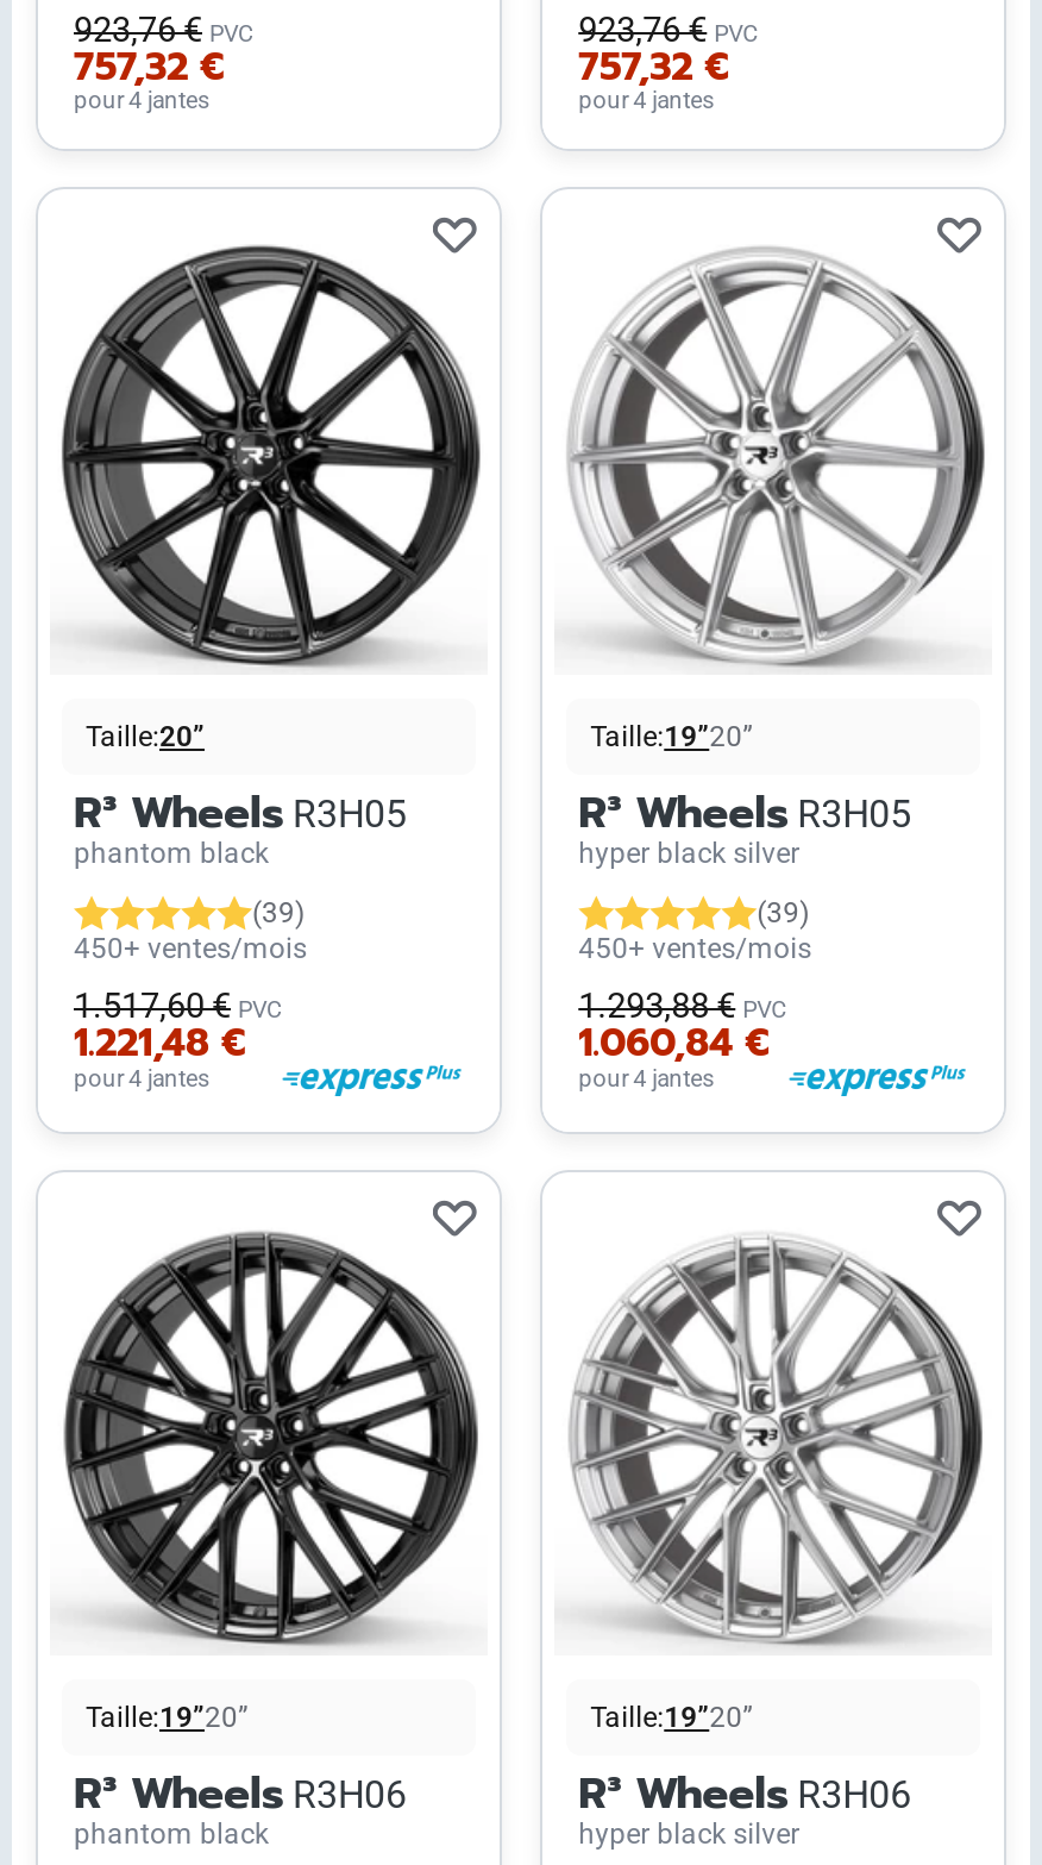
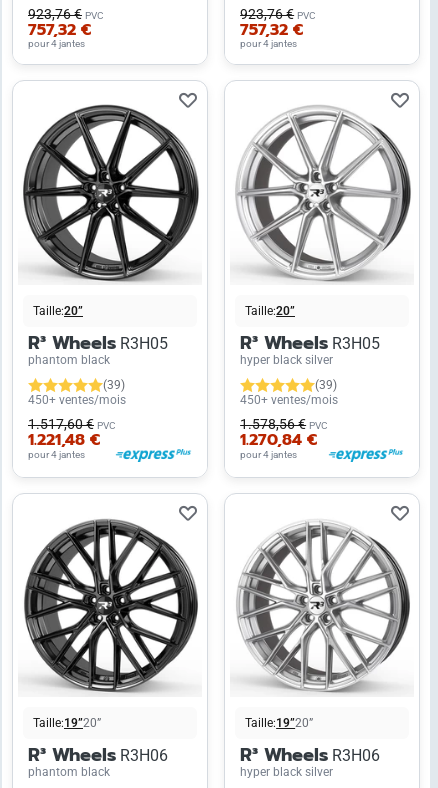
[590,719,752,753] Taille:19”20” -> [245,304,295,318] Taille:20”
[578,986,788,1026] 1.293,88 € PVC -> [240,416,328,433] 1.578,56 € PVC
[578,1015,769,1072] 1.060,84 € -> [240,428,317,452] 1.270,84 €

